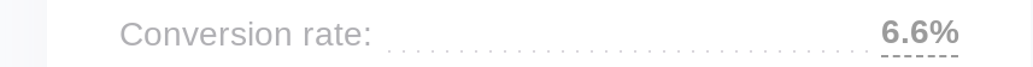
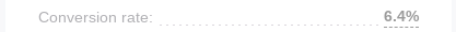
[881,12,958,50] 6.6% -> [384,7,419,25] 6.4%

